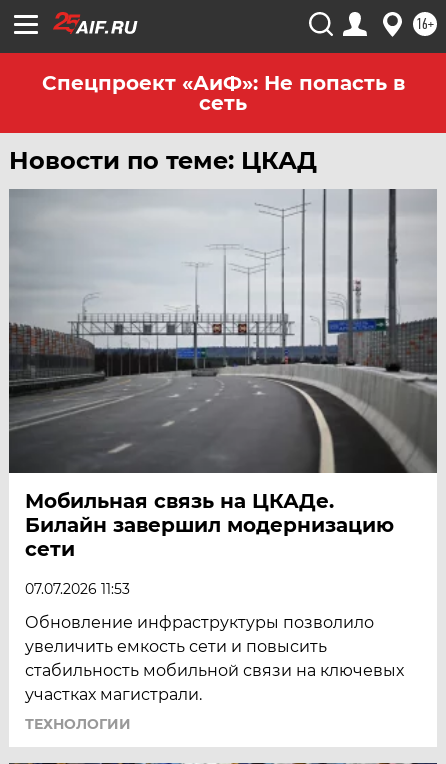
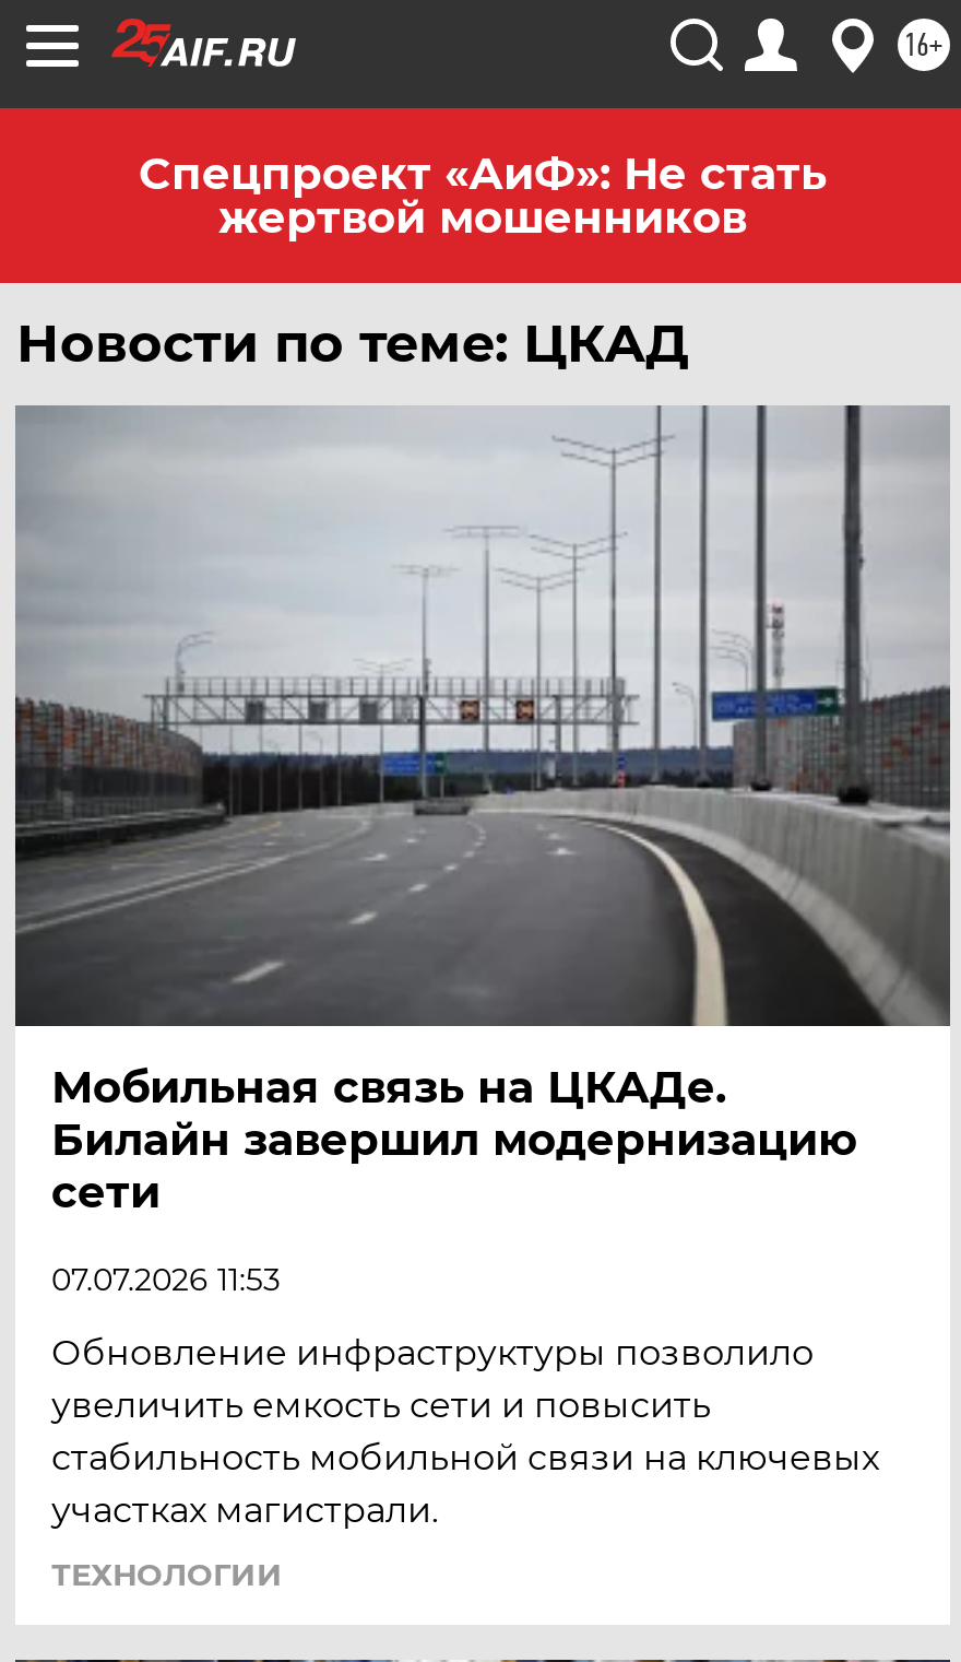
[41,71,404,115] Спецпроект «АиФ»: Не попасть в | сеть -> [139,148,827,244] Спецпроект «АиФ»: Не стать | жертвой мошенников

